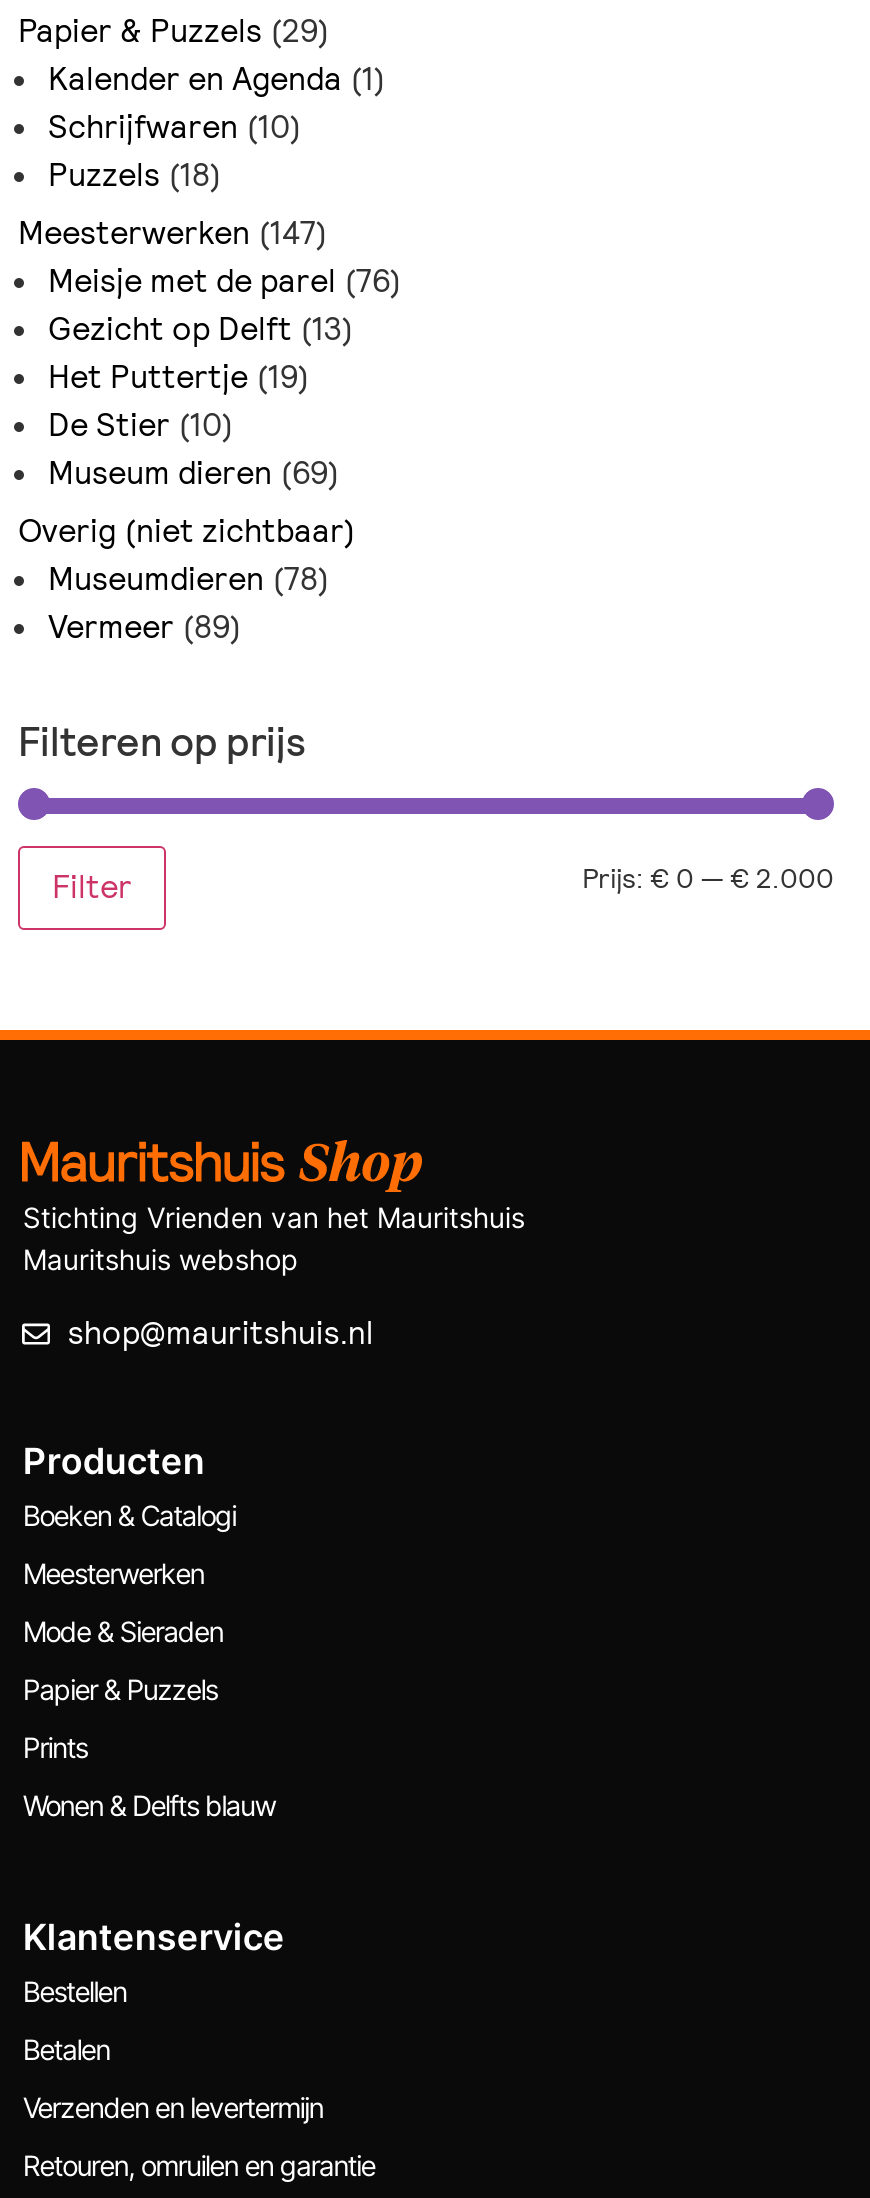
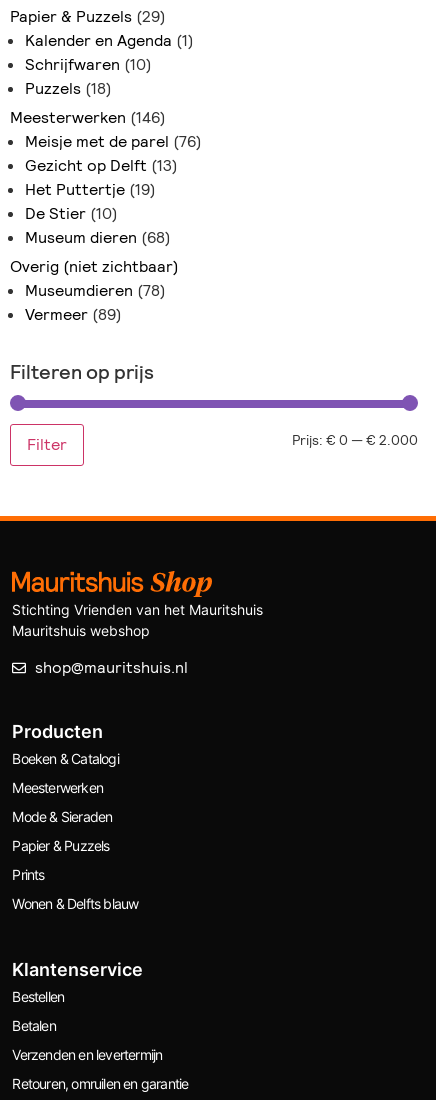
[18,212,328,254] Meesterwerken (147) -> [10,107,166,128] Meesterwerken (146)
[48,452,340,494] Museum dieren (69) -> [25,227,171,248] Museum dieren (68)

